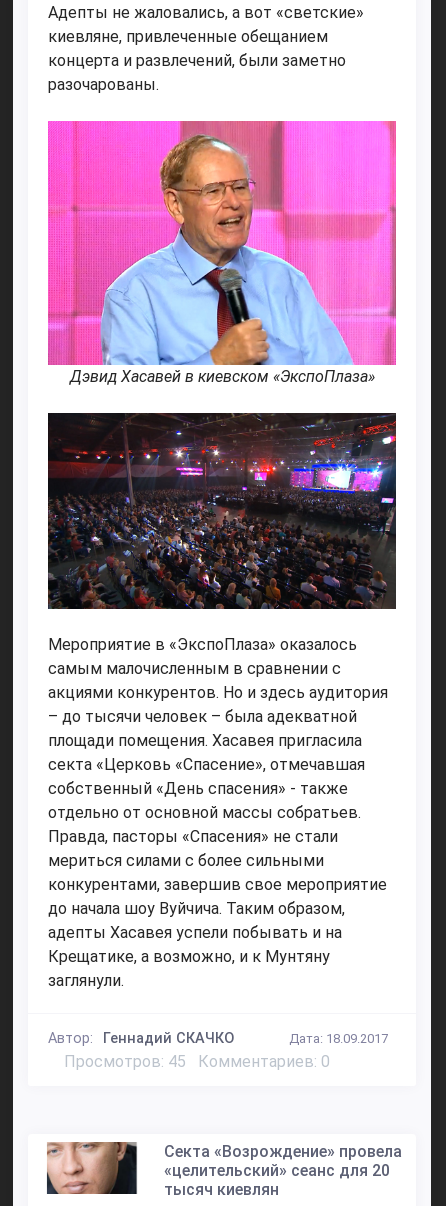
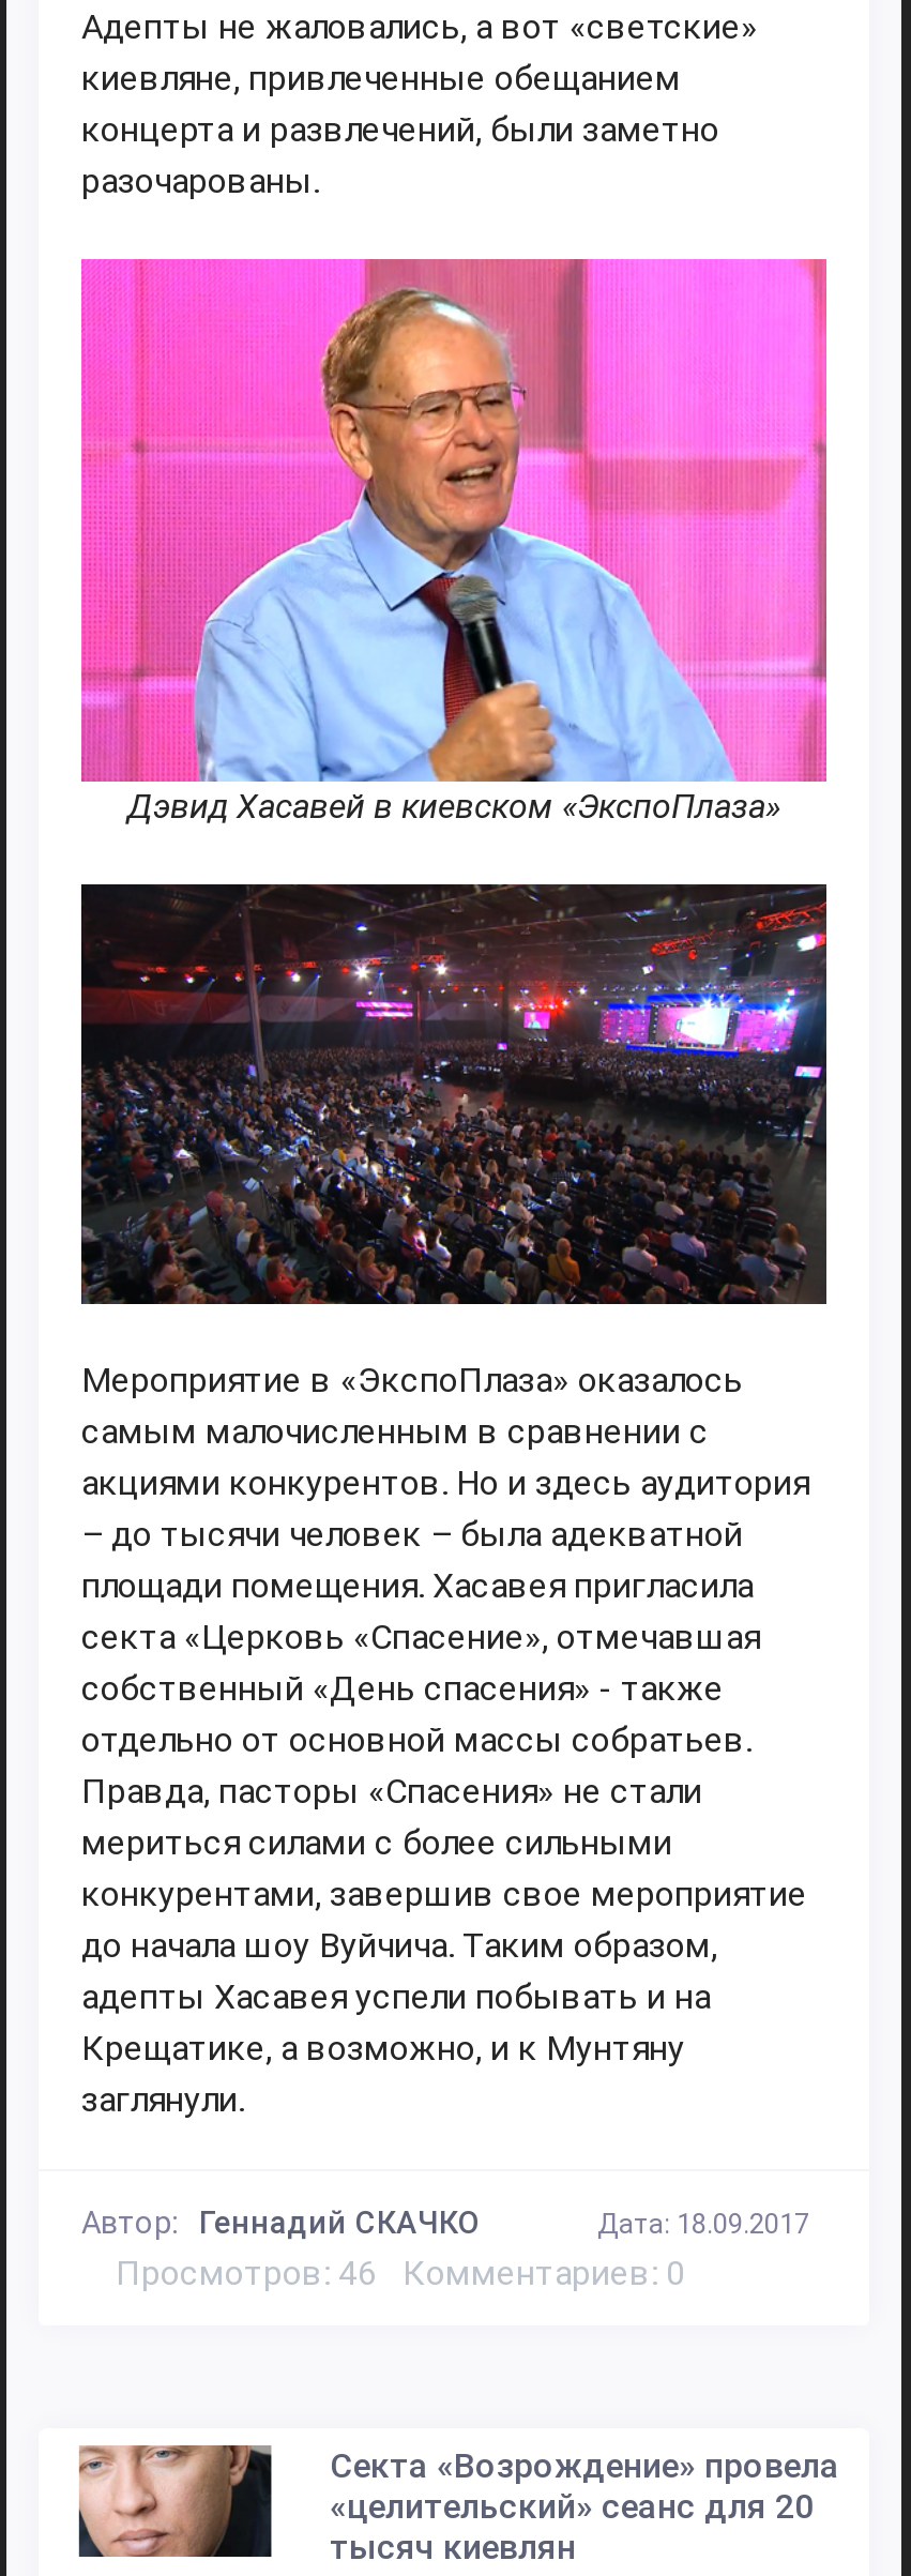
[64,1052,330,1071] Просмотров: 45 Комментариев: 0 -> [116,2252,685,2292] Просмотров: 46 Комментариев: 0

